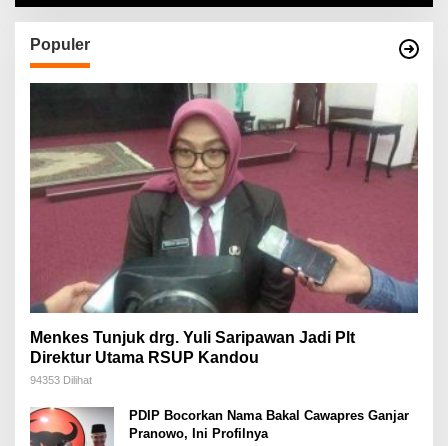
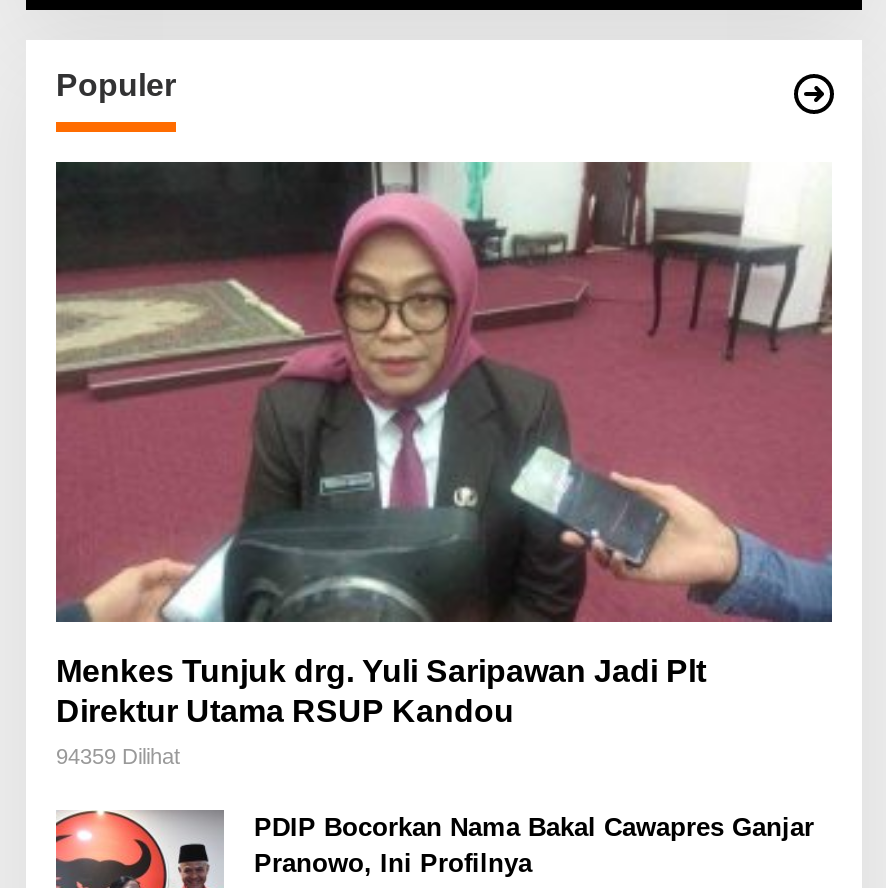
[30,374,92,386] 94353 Dilihat -> [56,744,180,768] 94359 Dilihat

